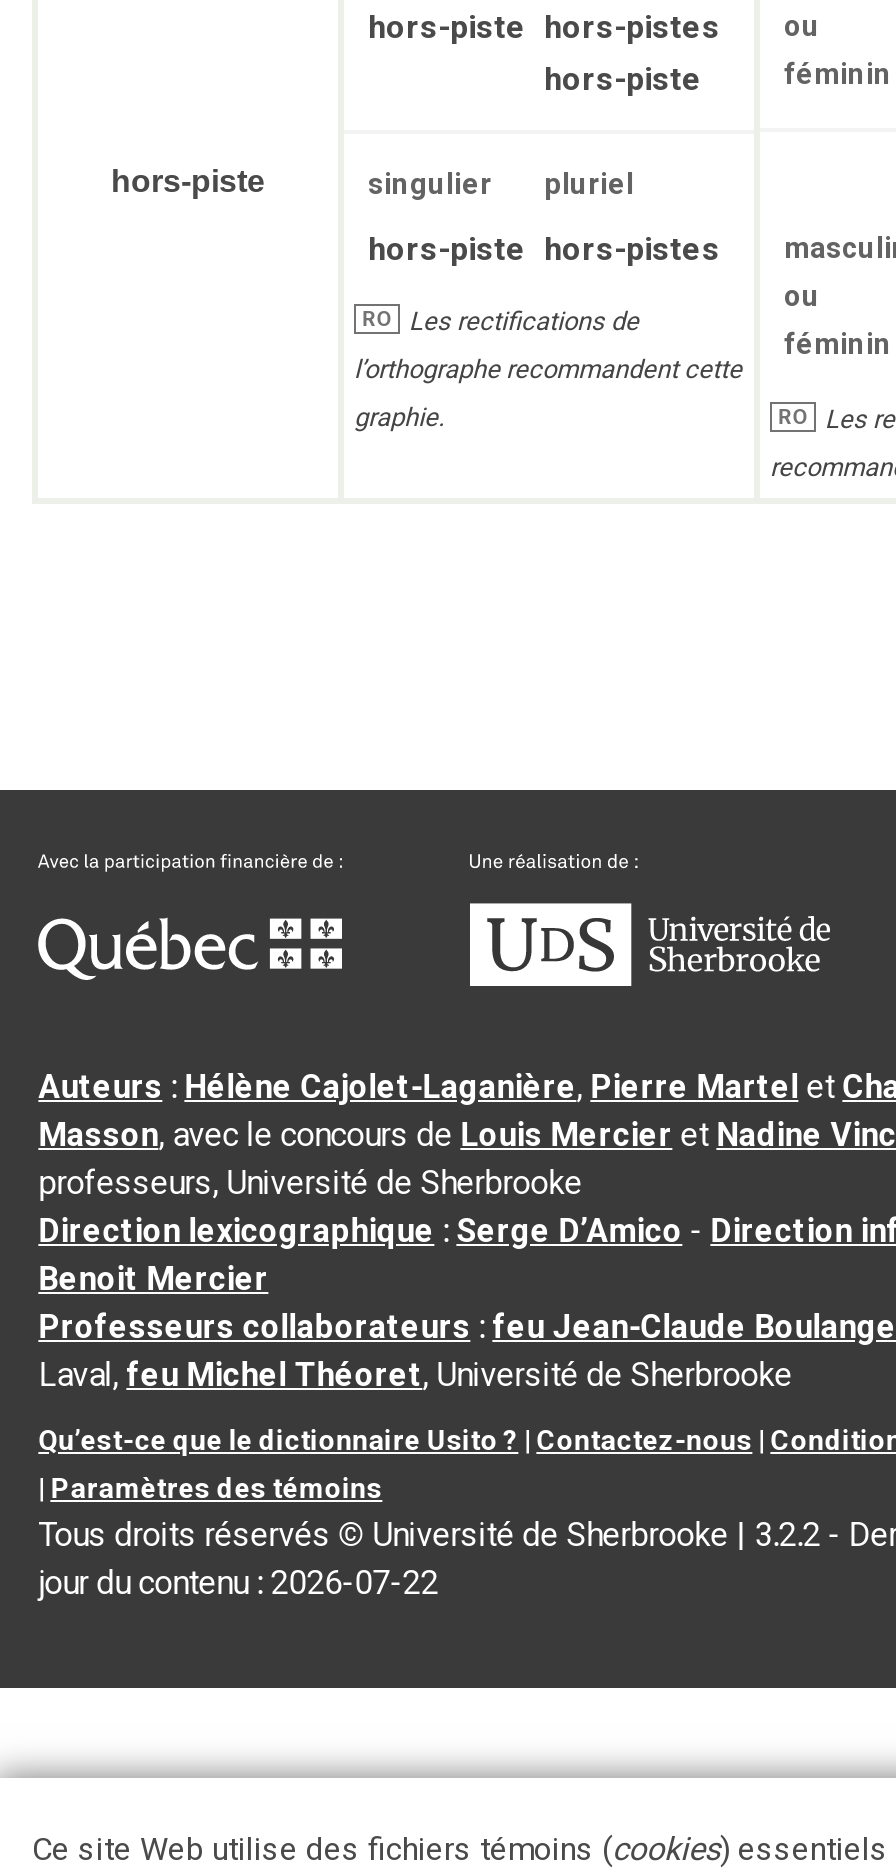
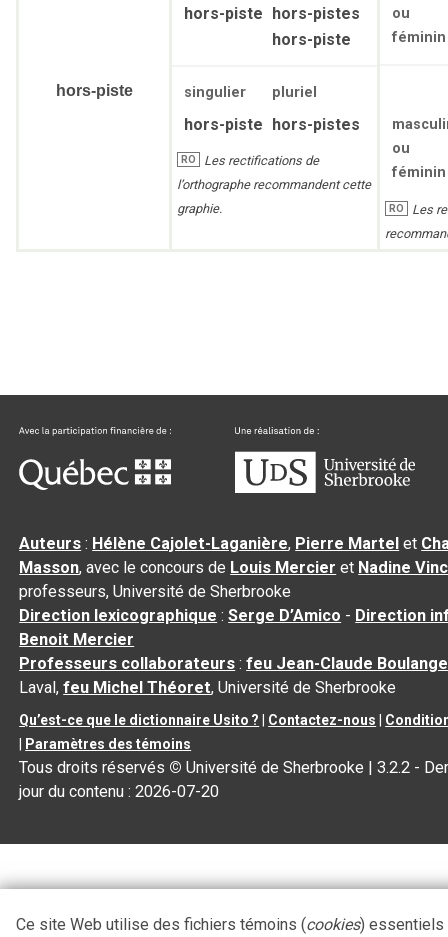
[38,1563,438,1601] jour du contenu : 2026-07-22 -> [19,781,219,800] jour du contenu : 2026-07-20

